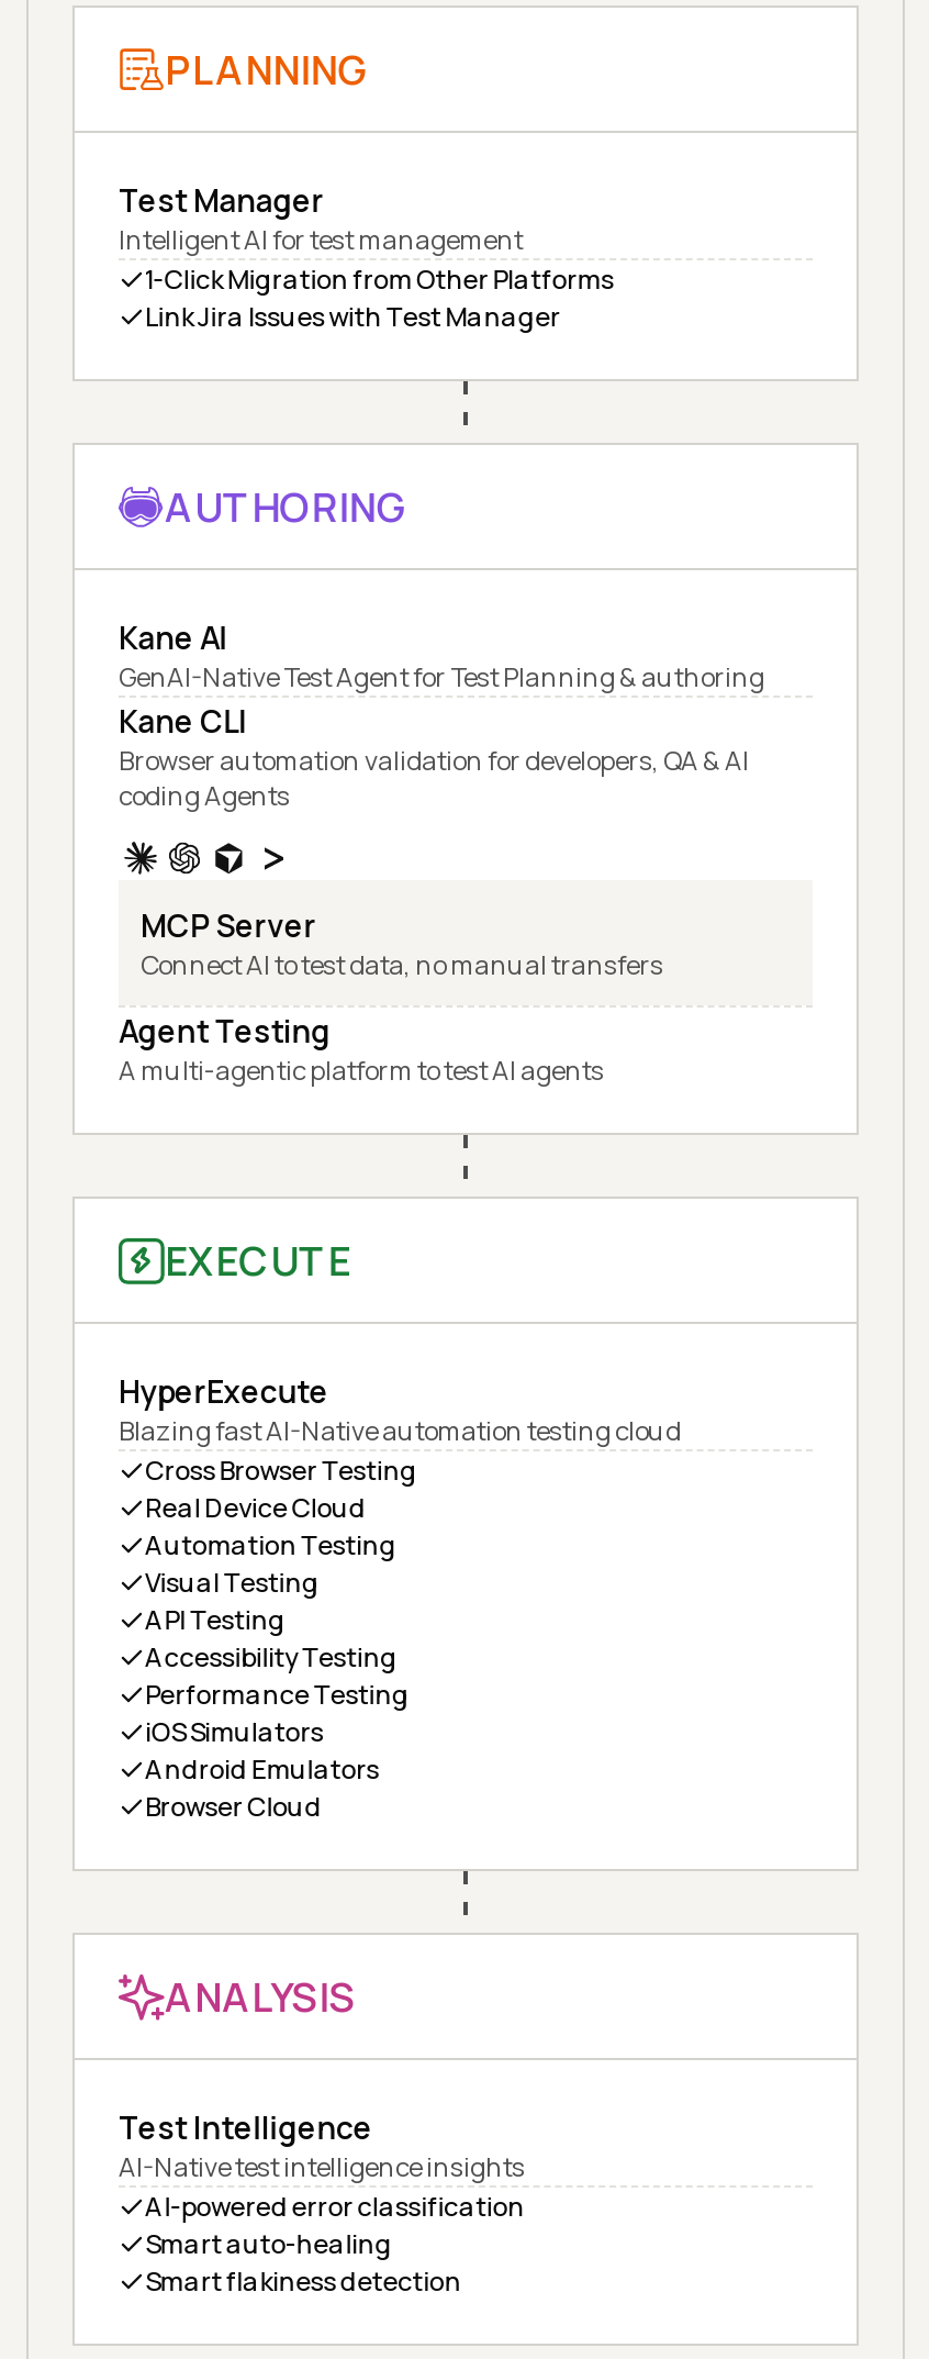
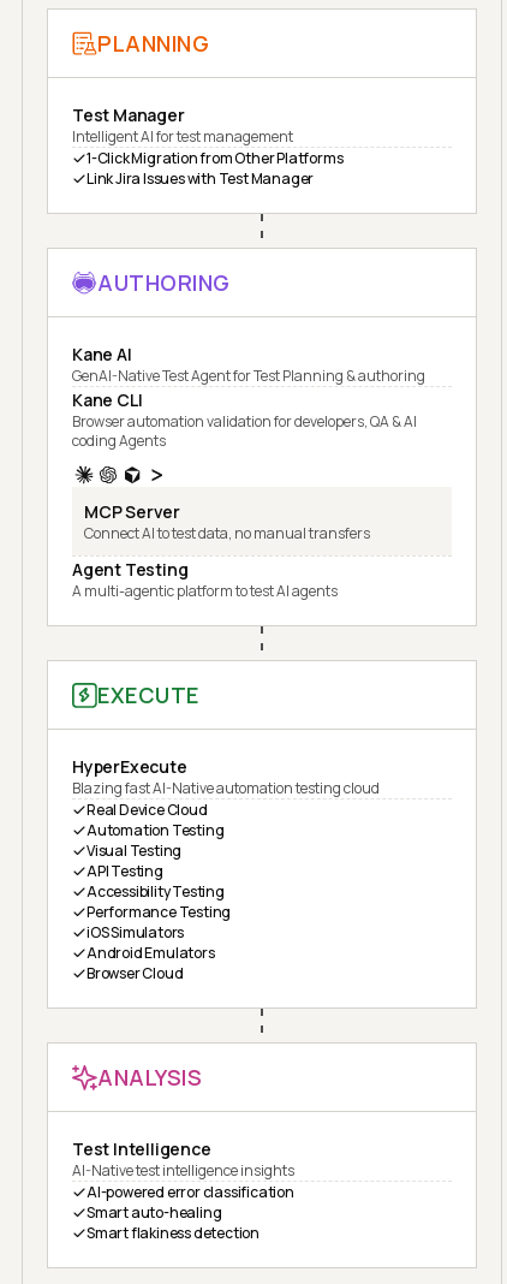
[145,1452,417,1489] Cross Browser Testing -> none

